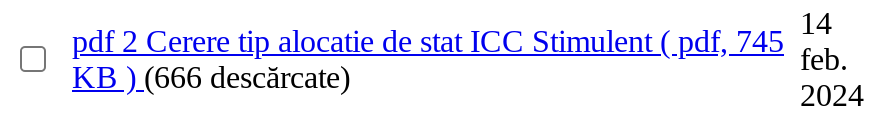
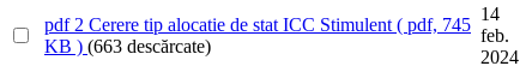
[72,60,350,94] KB ) (666 descărcate) -> [44,36,211,57] KB ) (663 descărcate)

